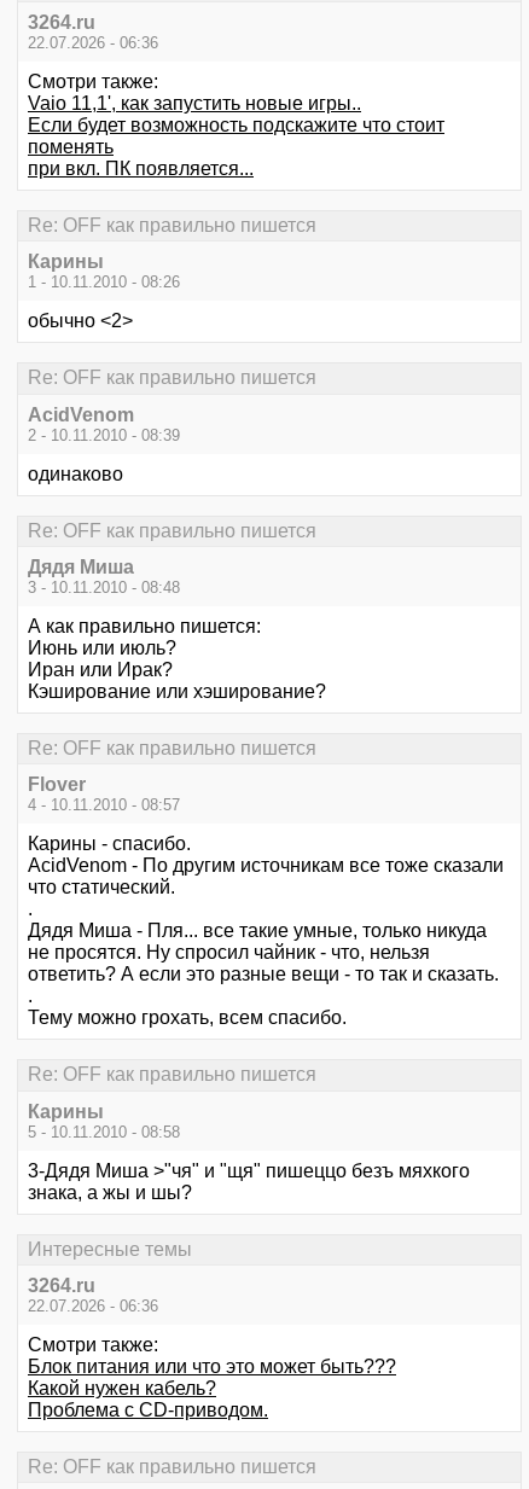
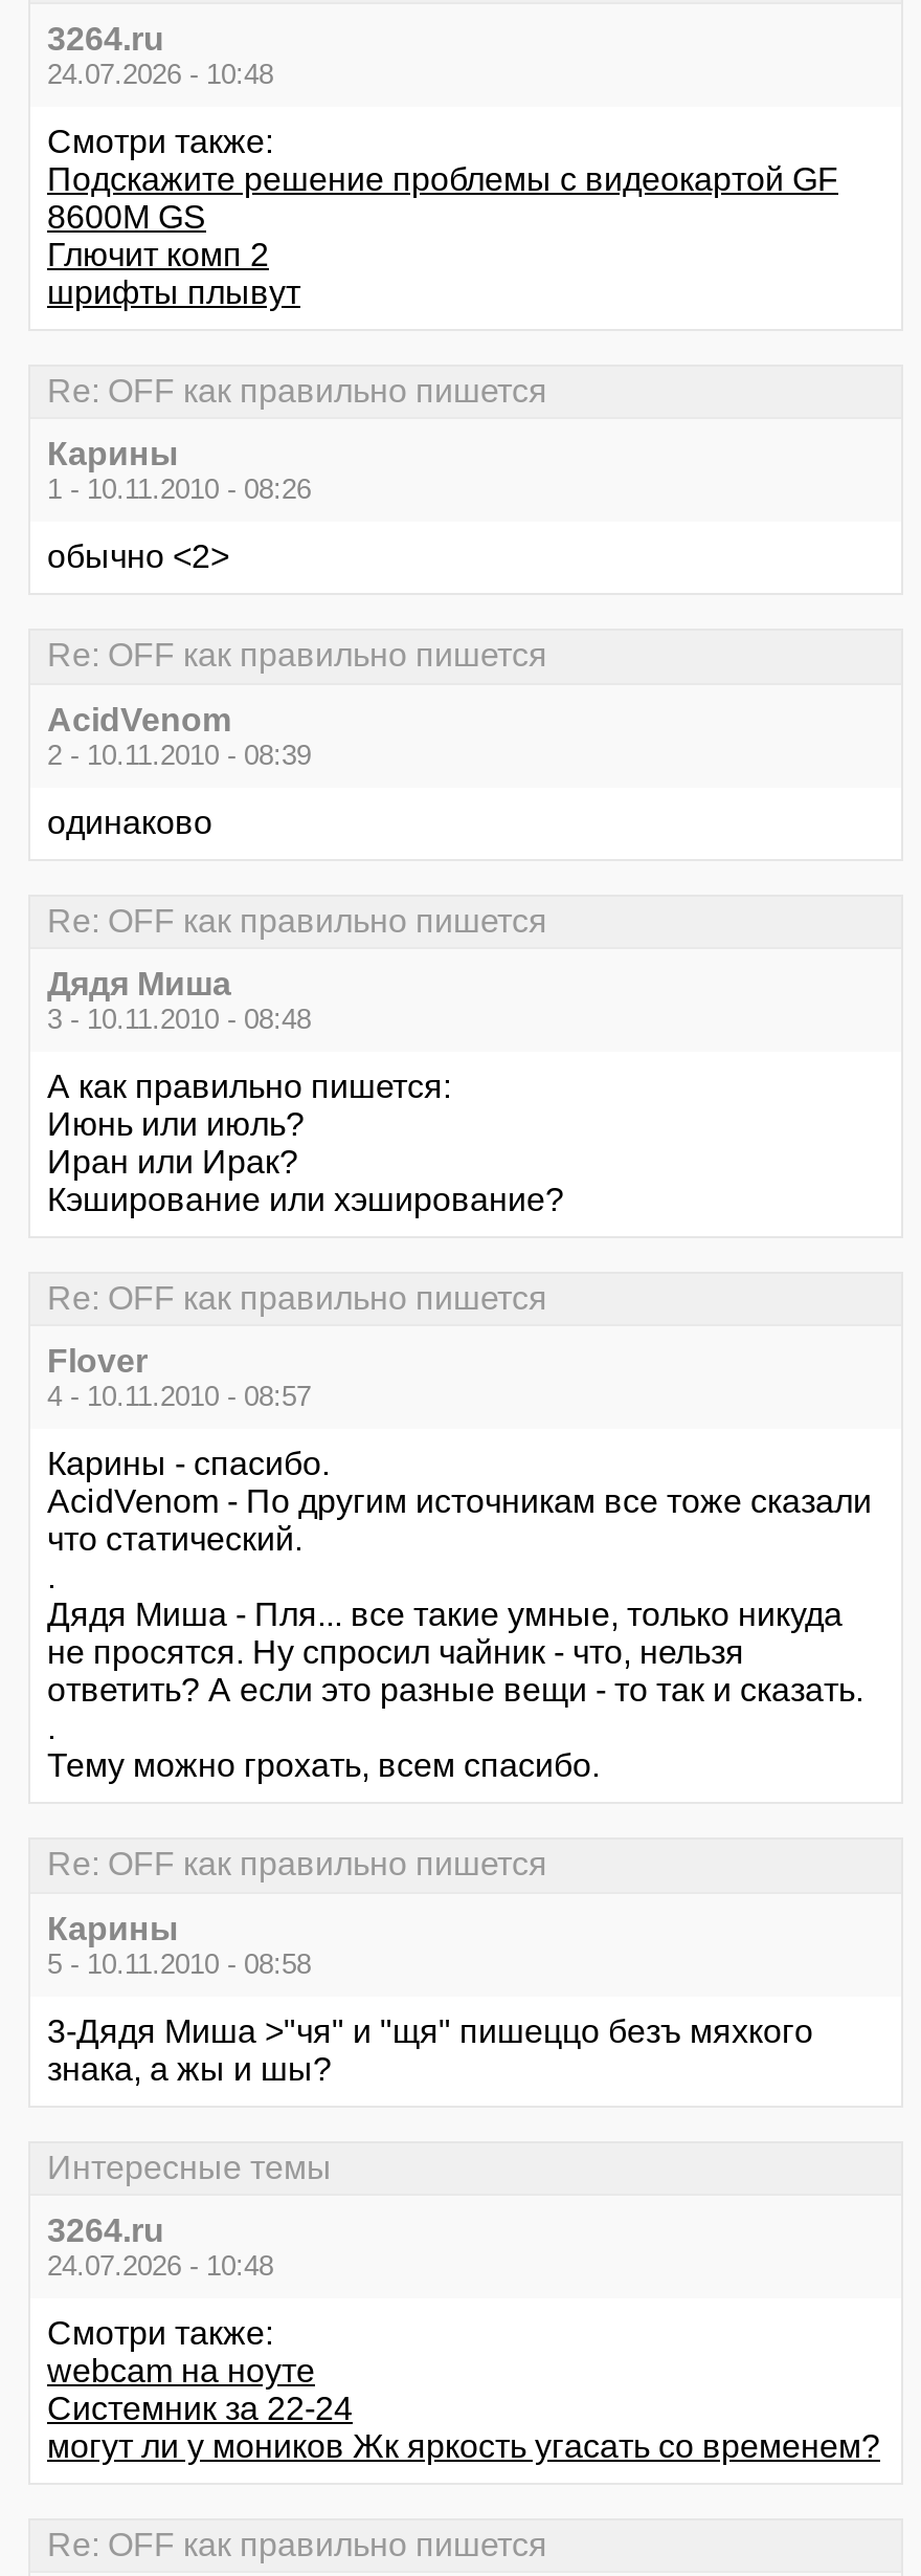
[28,34,158,52] 22.07.2026 - 06:36 -> [47,58,273,90] 24.07.2026 - 10:48
[28,93,444,178] Vaio 11,1', как запустить новые игры.. | Если будет возможность подскажите что стоит | поменять | при вкл. ПК появляется... -> [47,161,838,310] Подскажите решение проблемы с видеокартой GF | 8600M GS | Глючит комп 2 | шрифты плывут
[28,1297,158,1315] 22.07.2026 - 06:36 -> [47,2250,273,2282] 24.07.2026 - 10:48
[28,1356,396,1420] Блок питания или что это может быть??? | Какой нужен кабель? | Проблема с CD-приводом. -> [47,2353,880,2464] webcam на ноуте | Системник за 22-24 | могут ли у моников Жк яркость угасать со временем?

